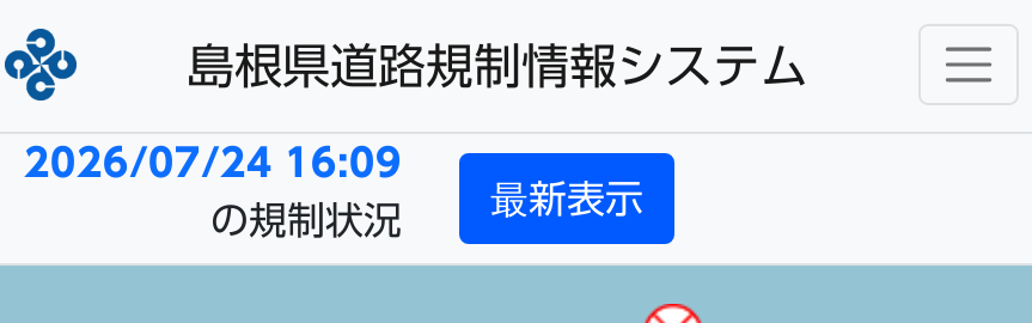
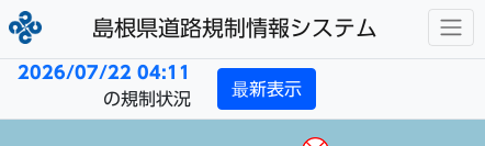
[24,144,402,182] 2026/07/24 16:09 -> [18,64,191,81] 2026/07/22 04:11

